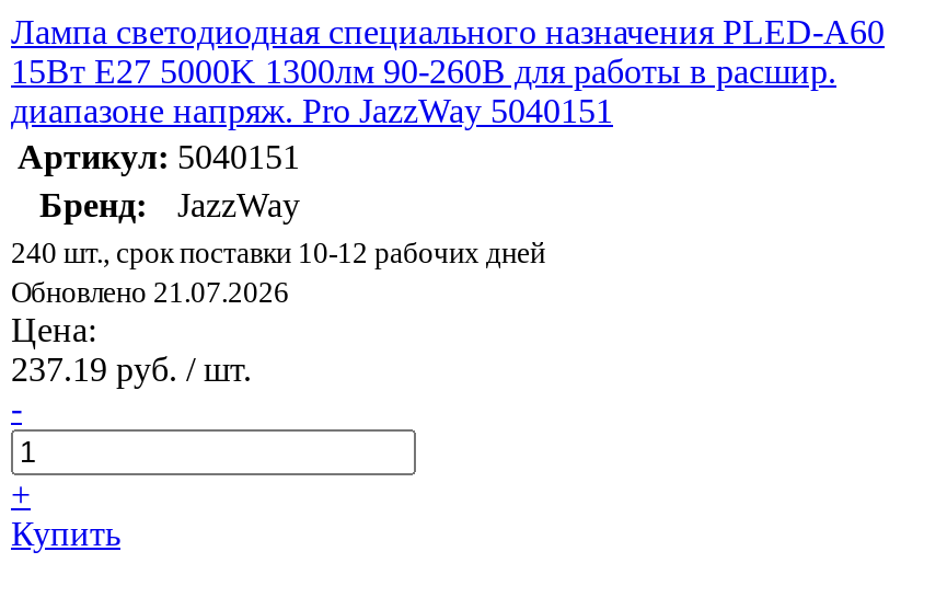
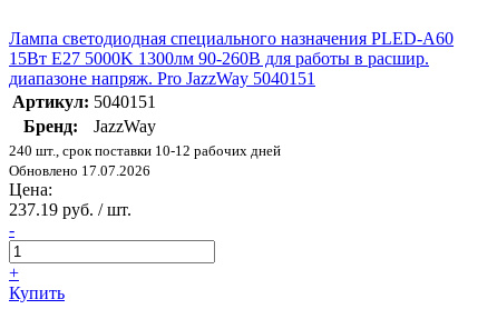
[11,276,289,309] Обновлено 21.07.2026 -> [9,162,150,179] Обновлено 17.07.2026

